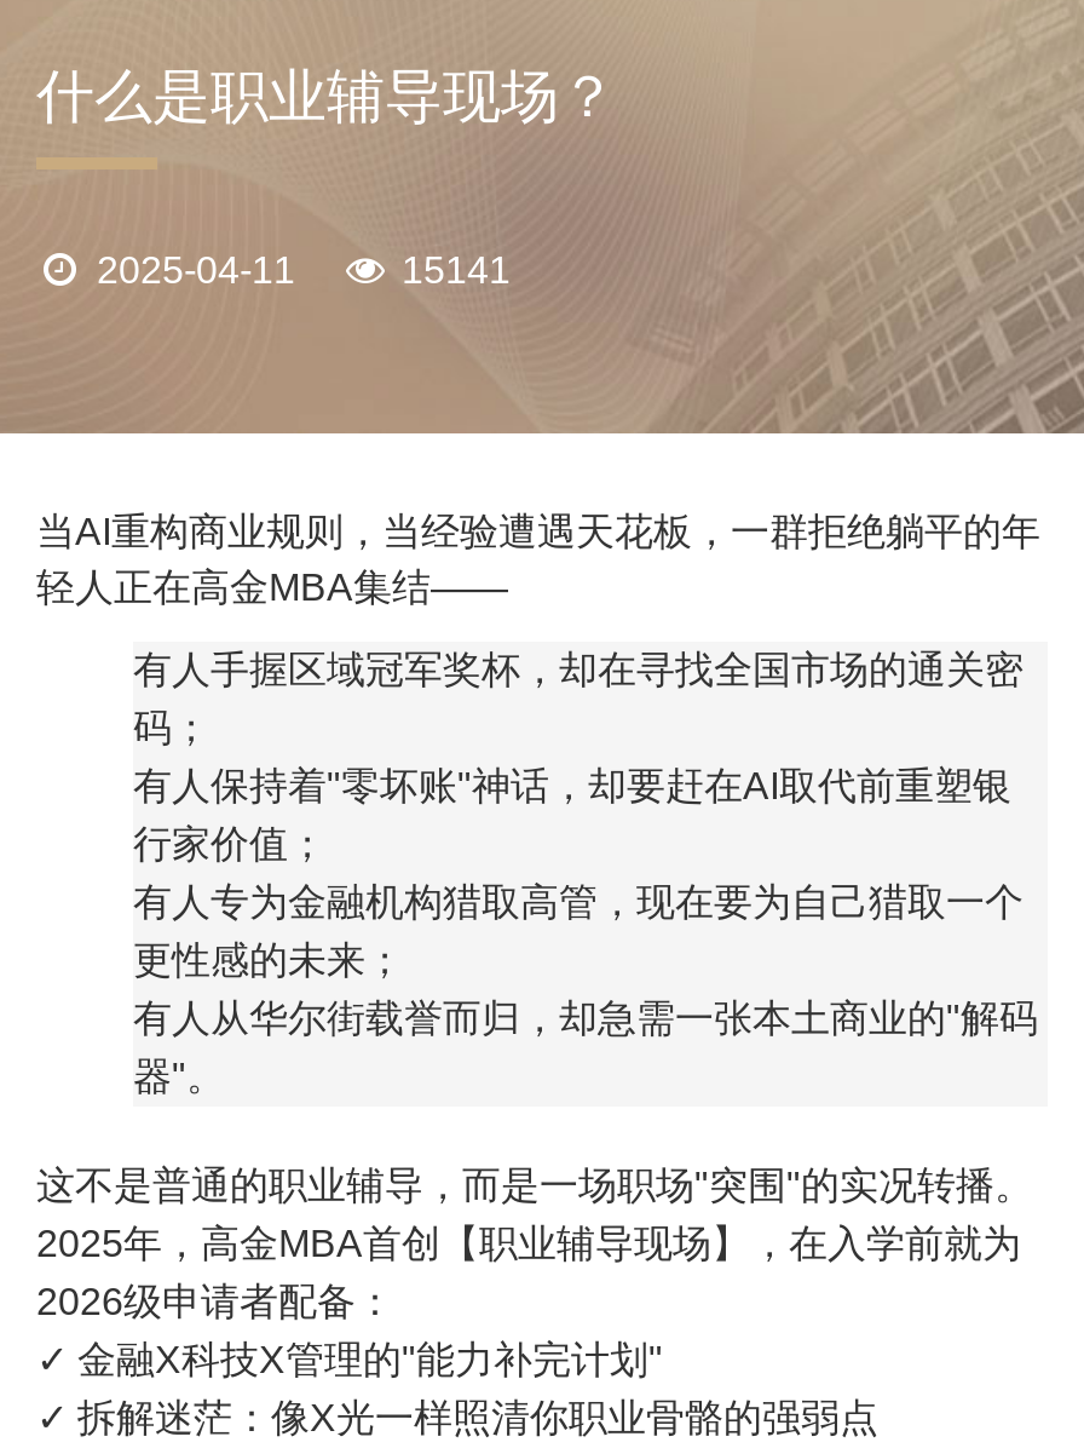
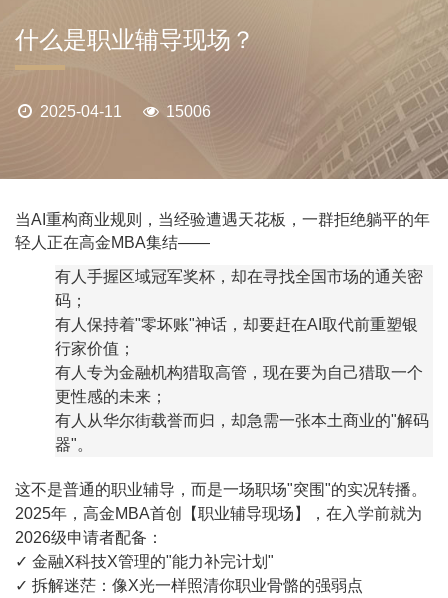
[402,249,511,291] 15141 -> [166,103,211,120] 15006

